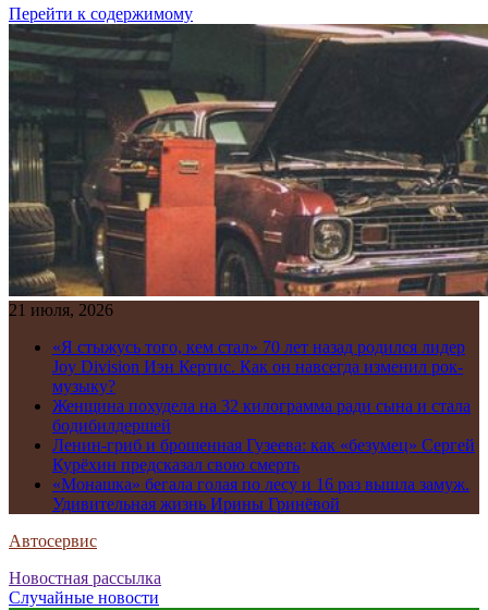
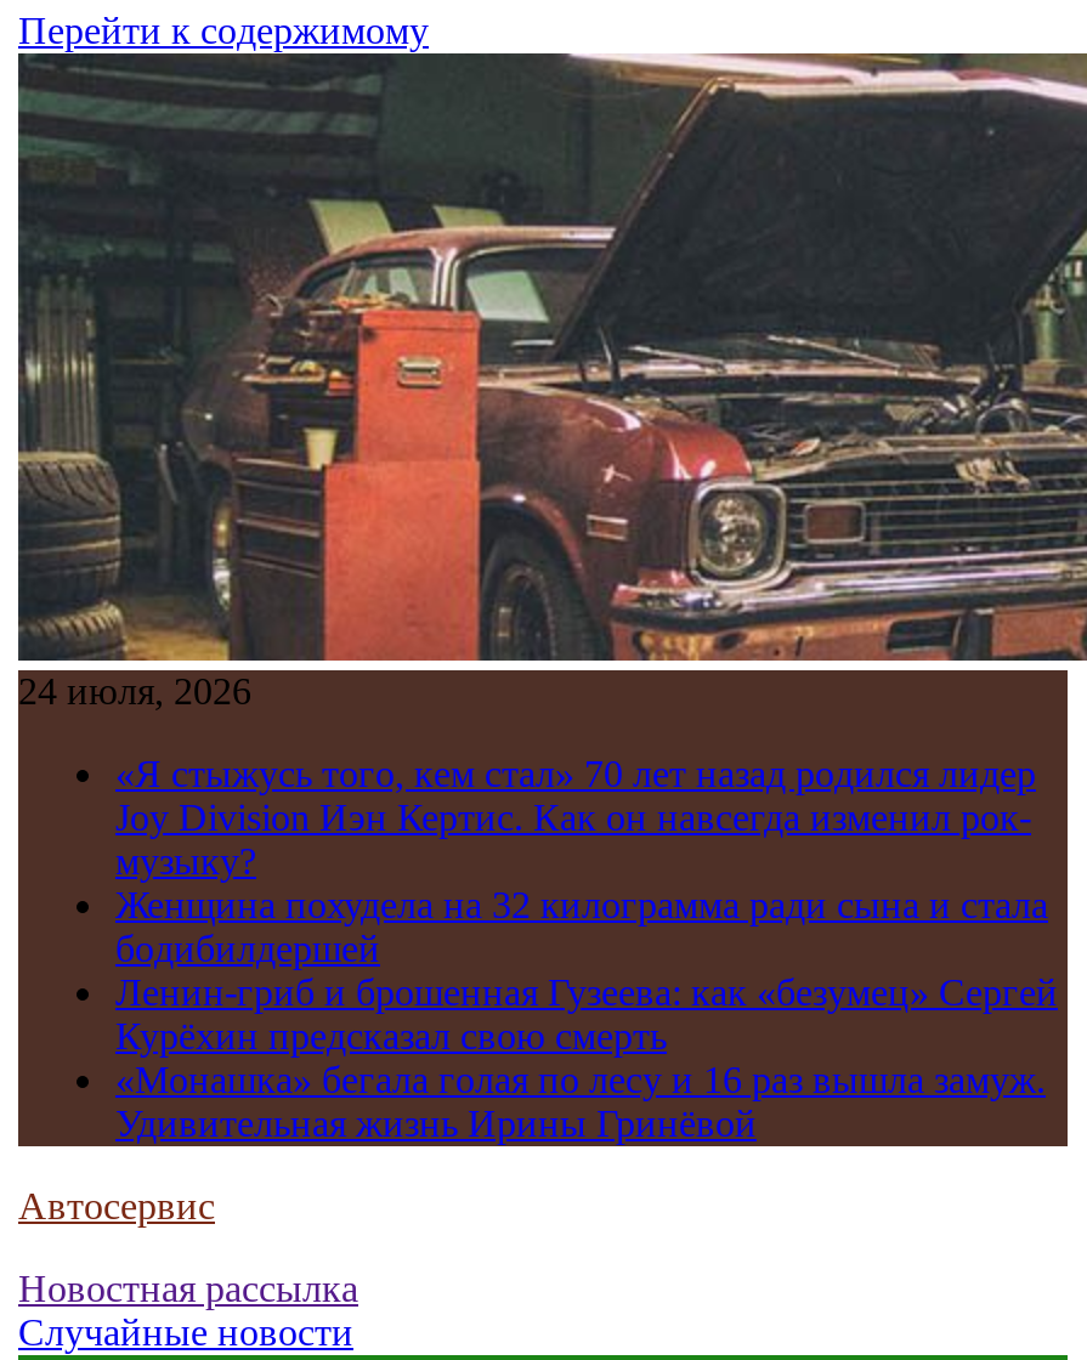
[9,301,113,319] 21 июля, 2026 -> [18,670,251,712] 24 июля, 2026

